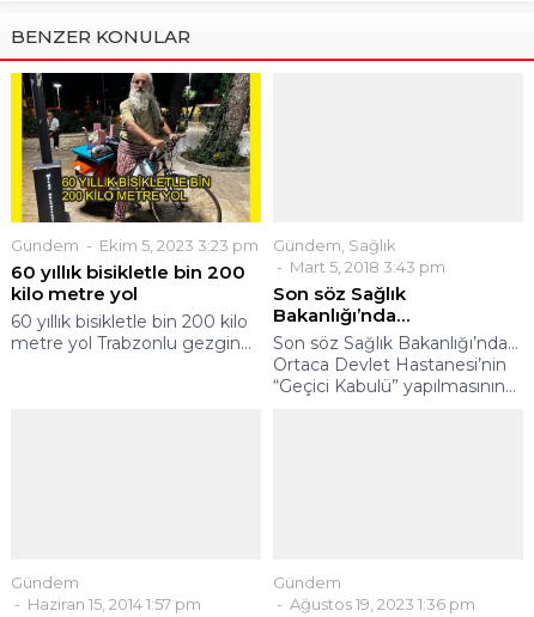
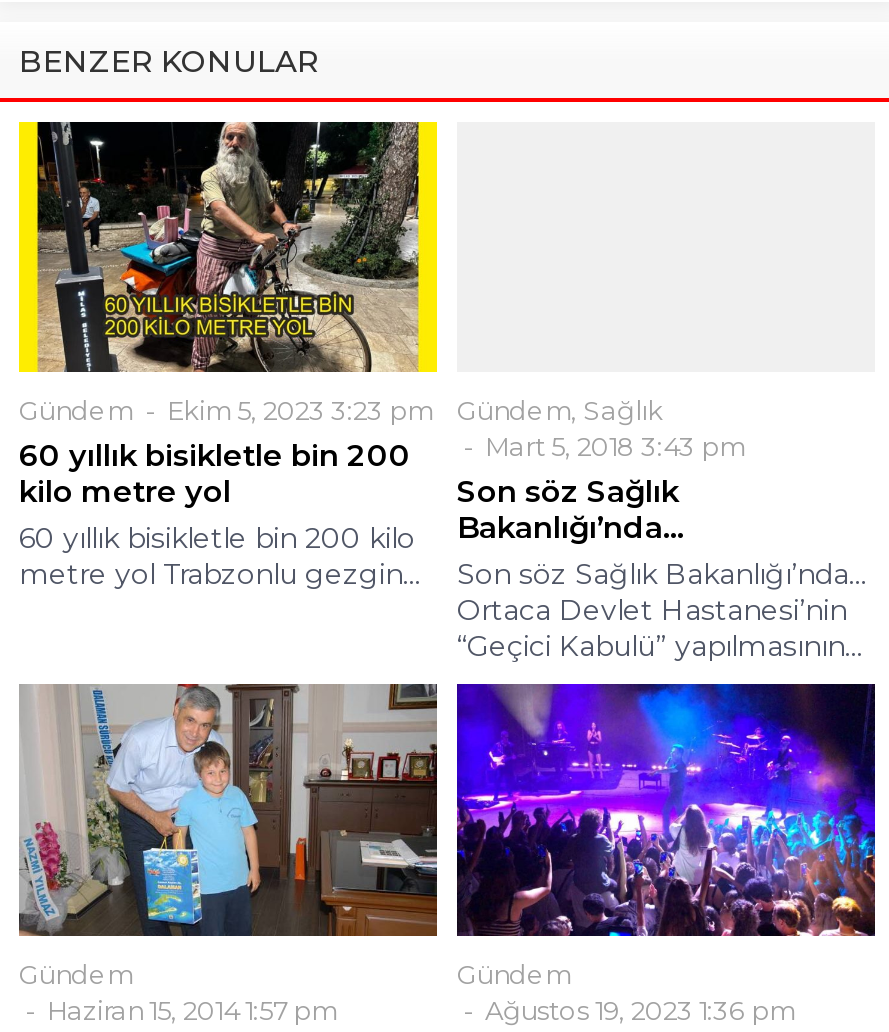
none -> [17,682,439,938] [image]
none -> [455,682,877,938] [image]

